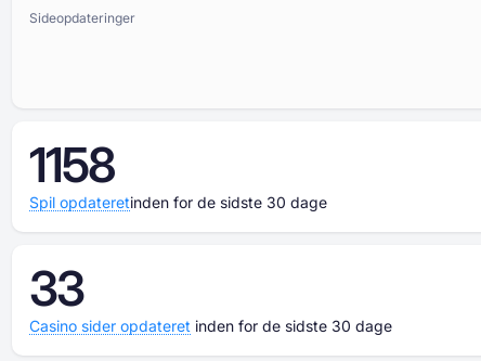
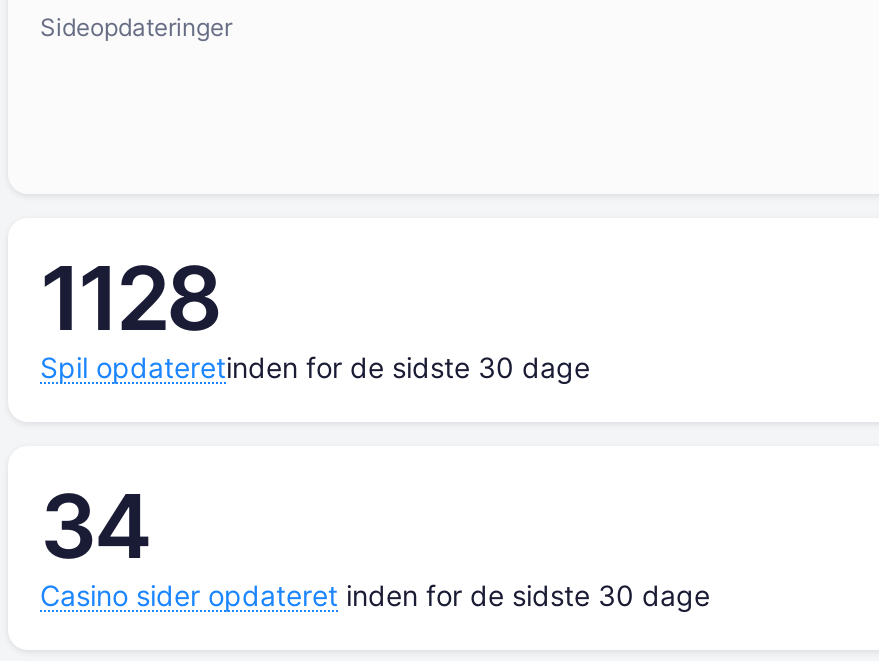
[29,136,115,194] 1158 -> [40,244,218,352] 1128
[29,259,83,318] 33 -> [40,472,148,580] 34

